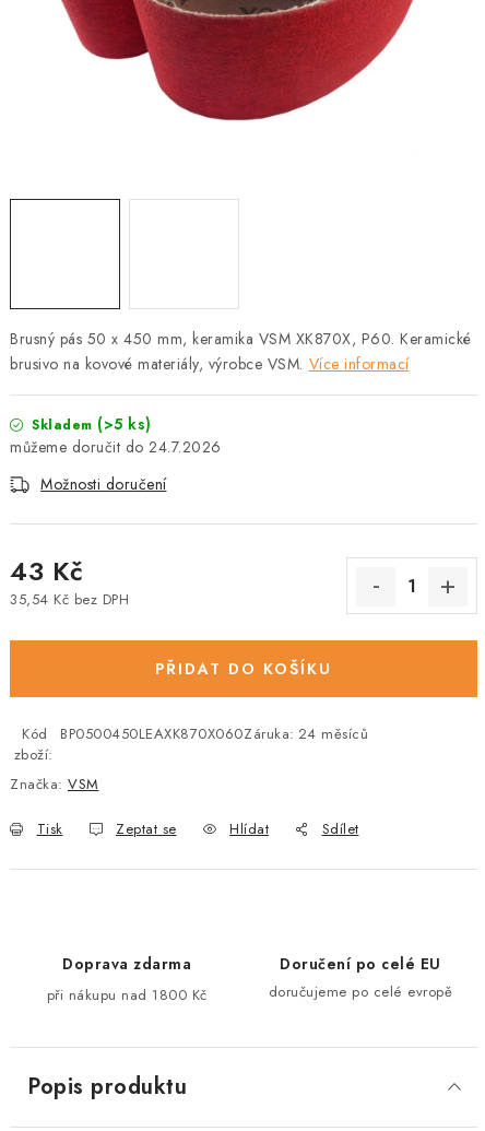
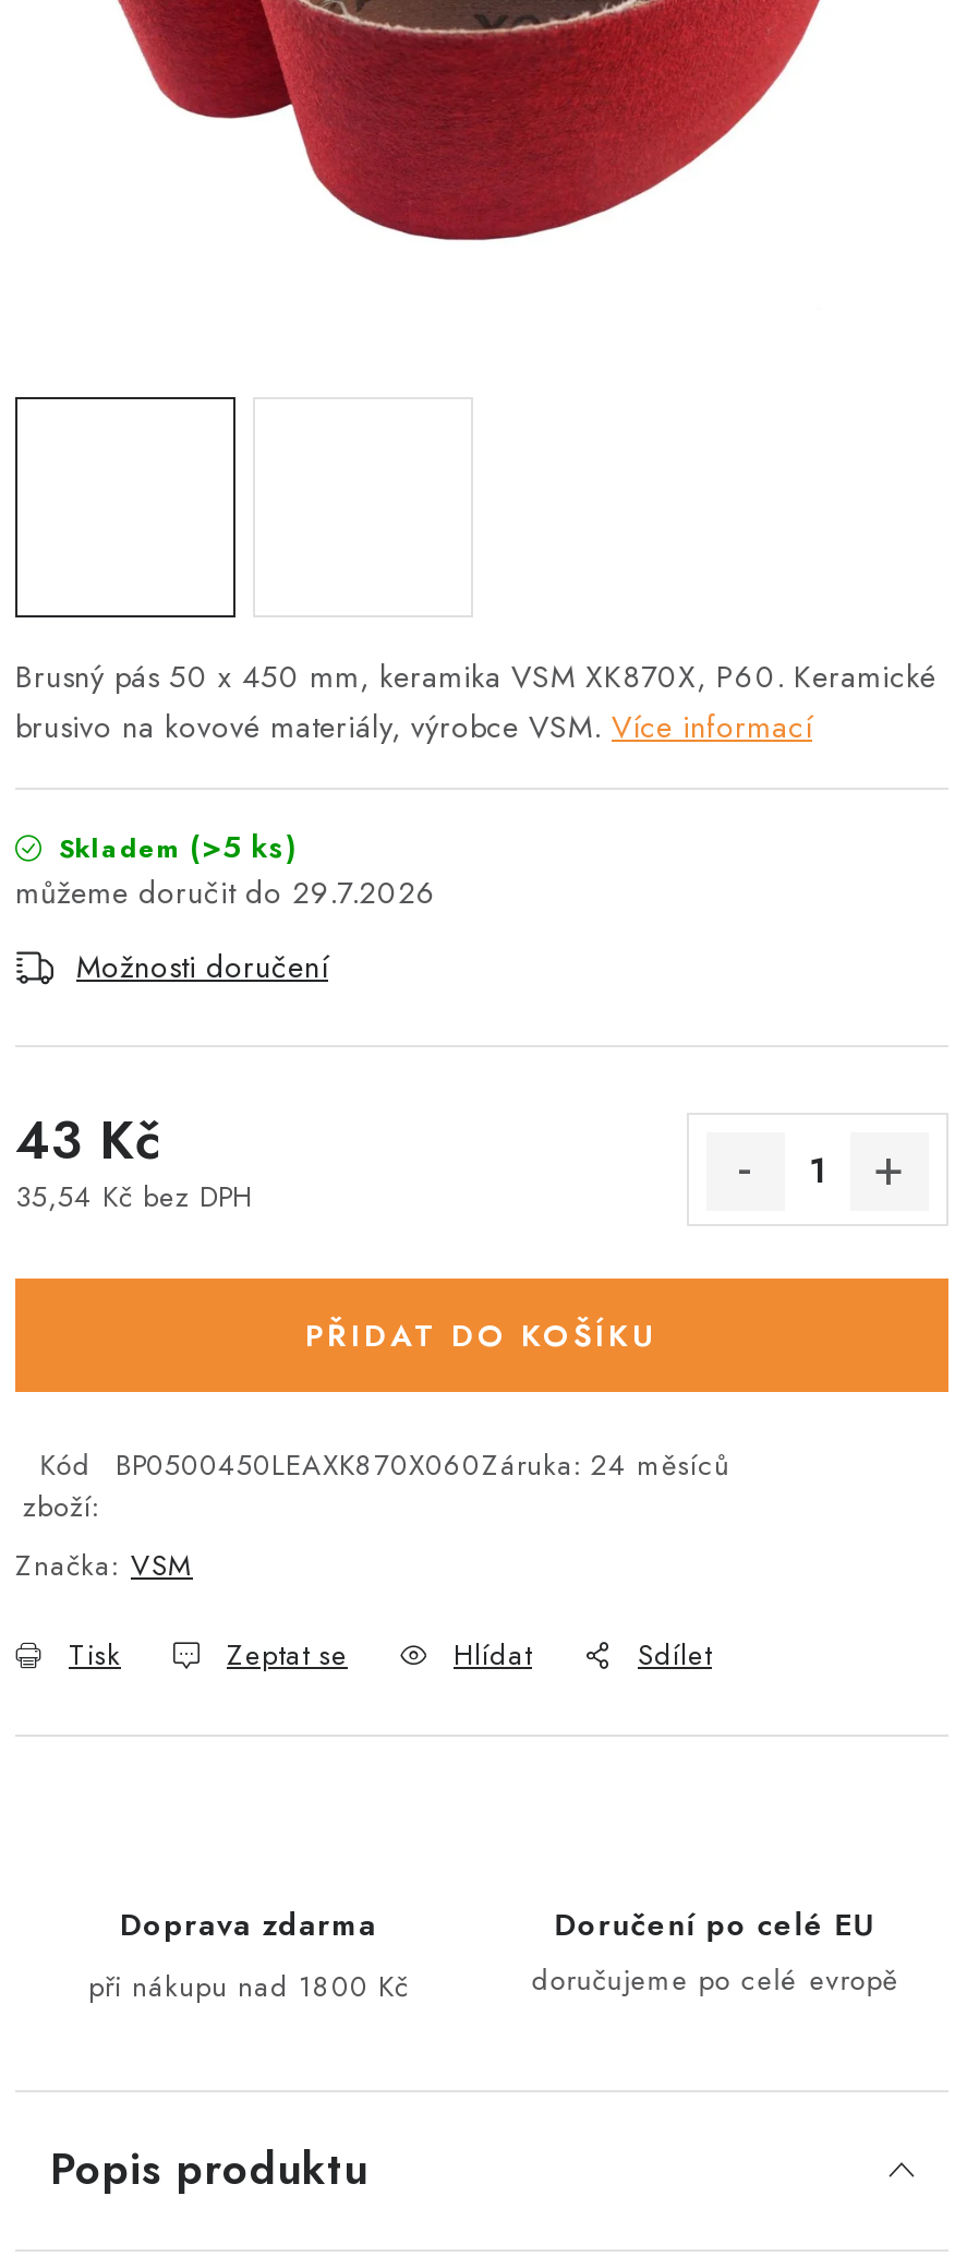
[149,436,221,458] 24.7.2026 -> [292,871,437,914] 29.7.2026

